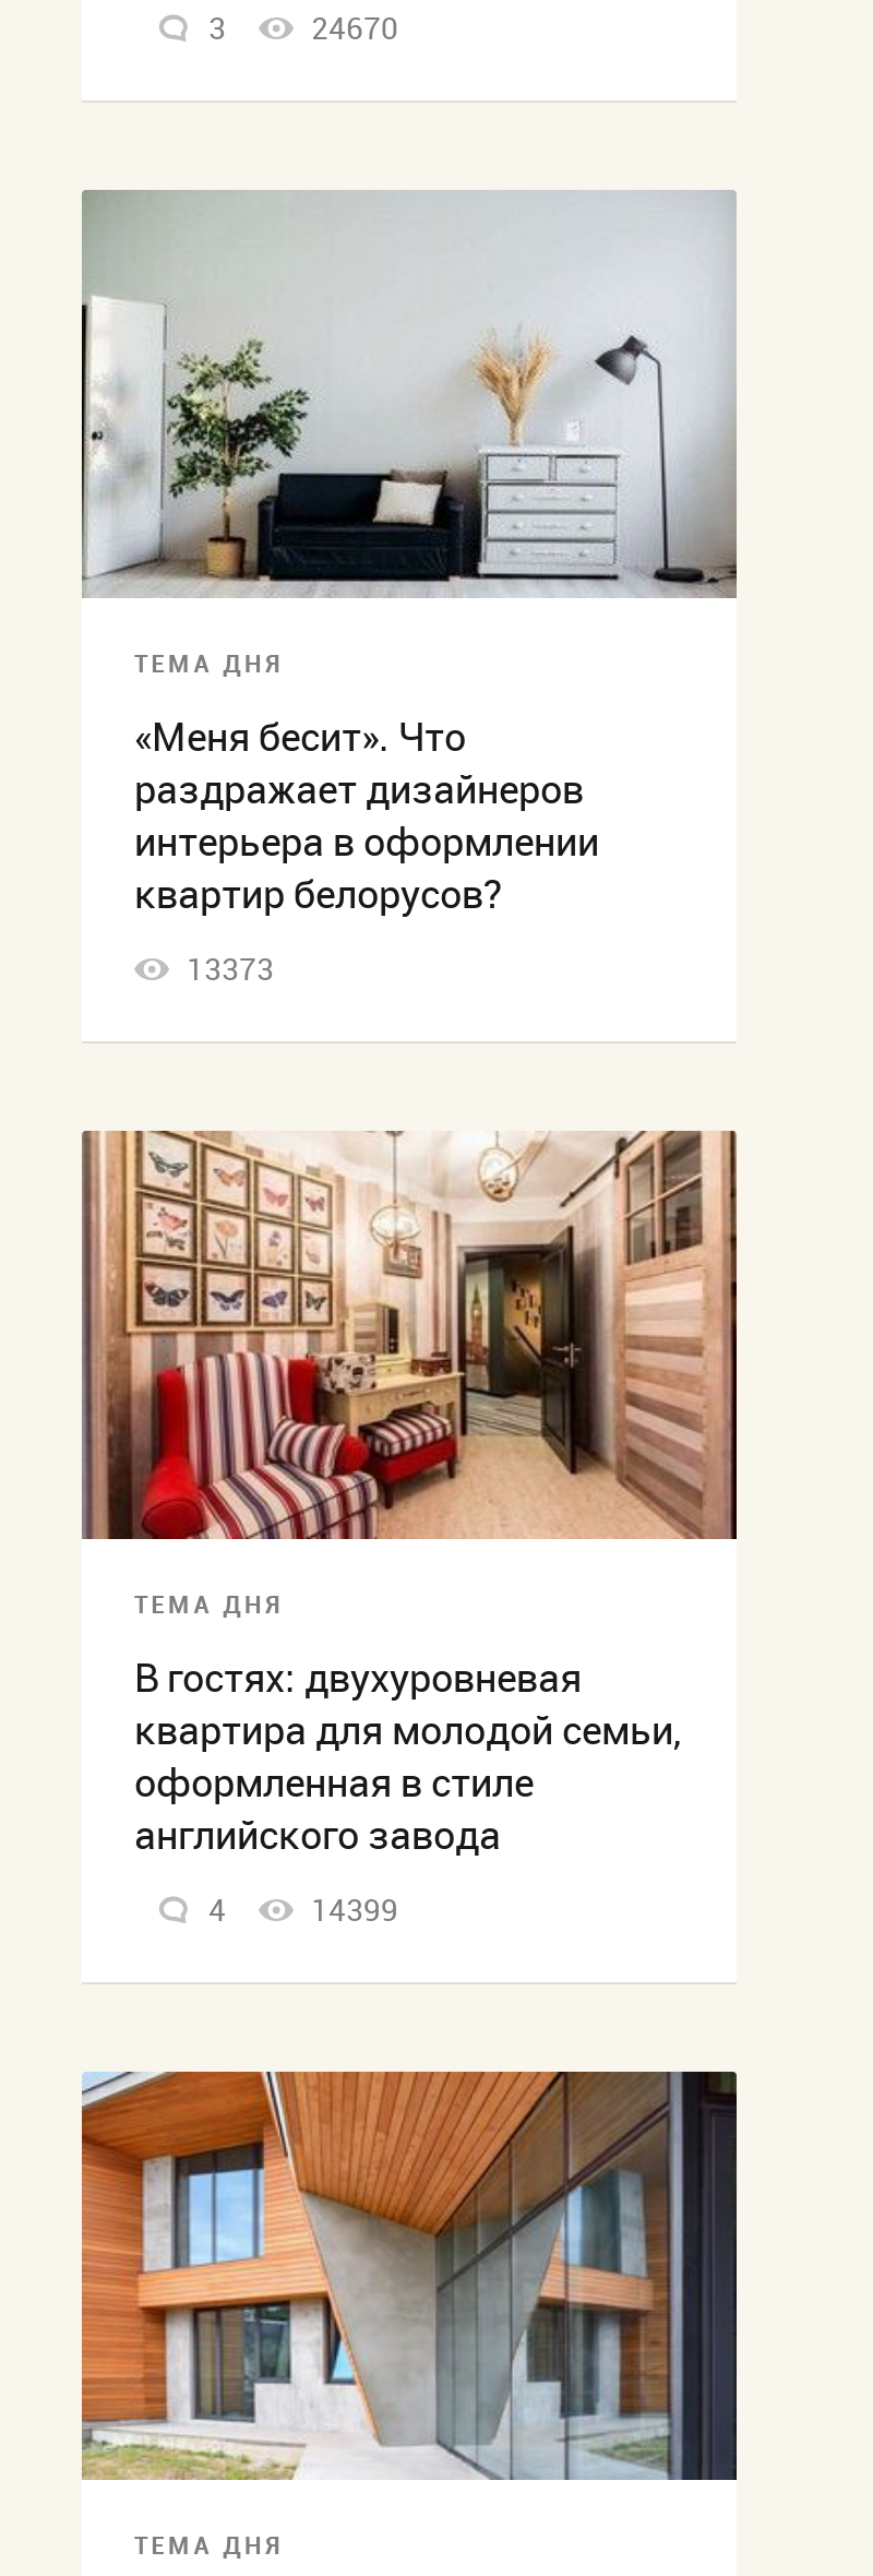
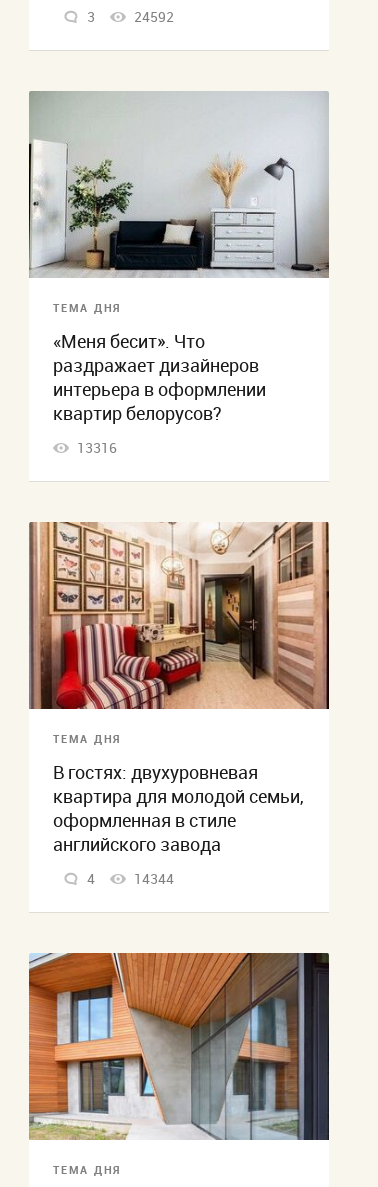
[311,11,398,46] 24670 -> [134,9,174,25] 24592
[187,952,274,987] 13373 -> [77,440,117,456] 13316
[311,1893,398,1928] 14399 -> [134,871,174,887] 14344

